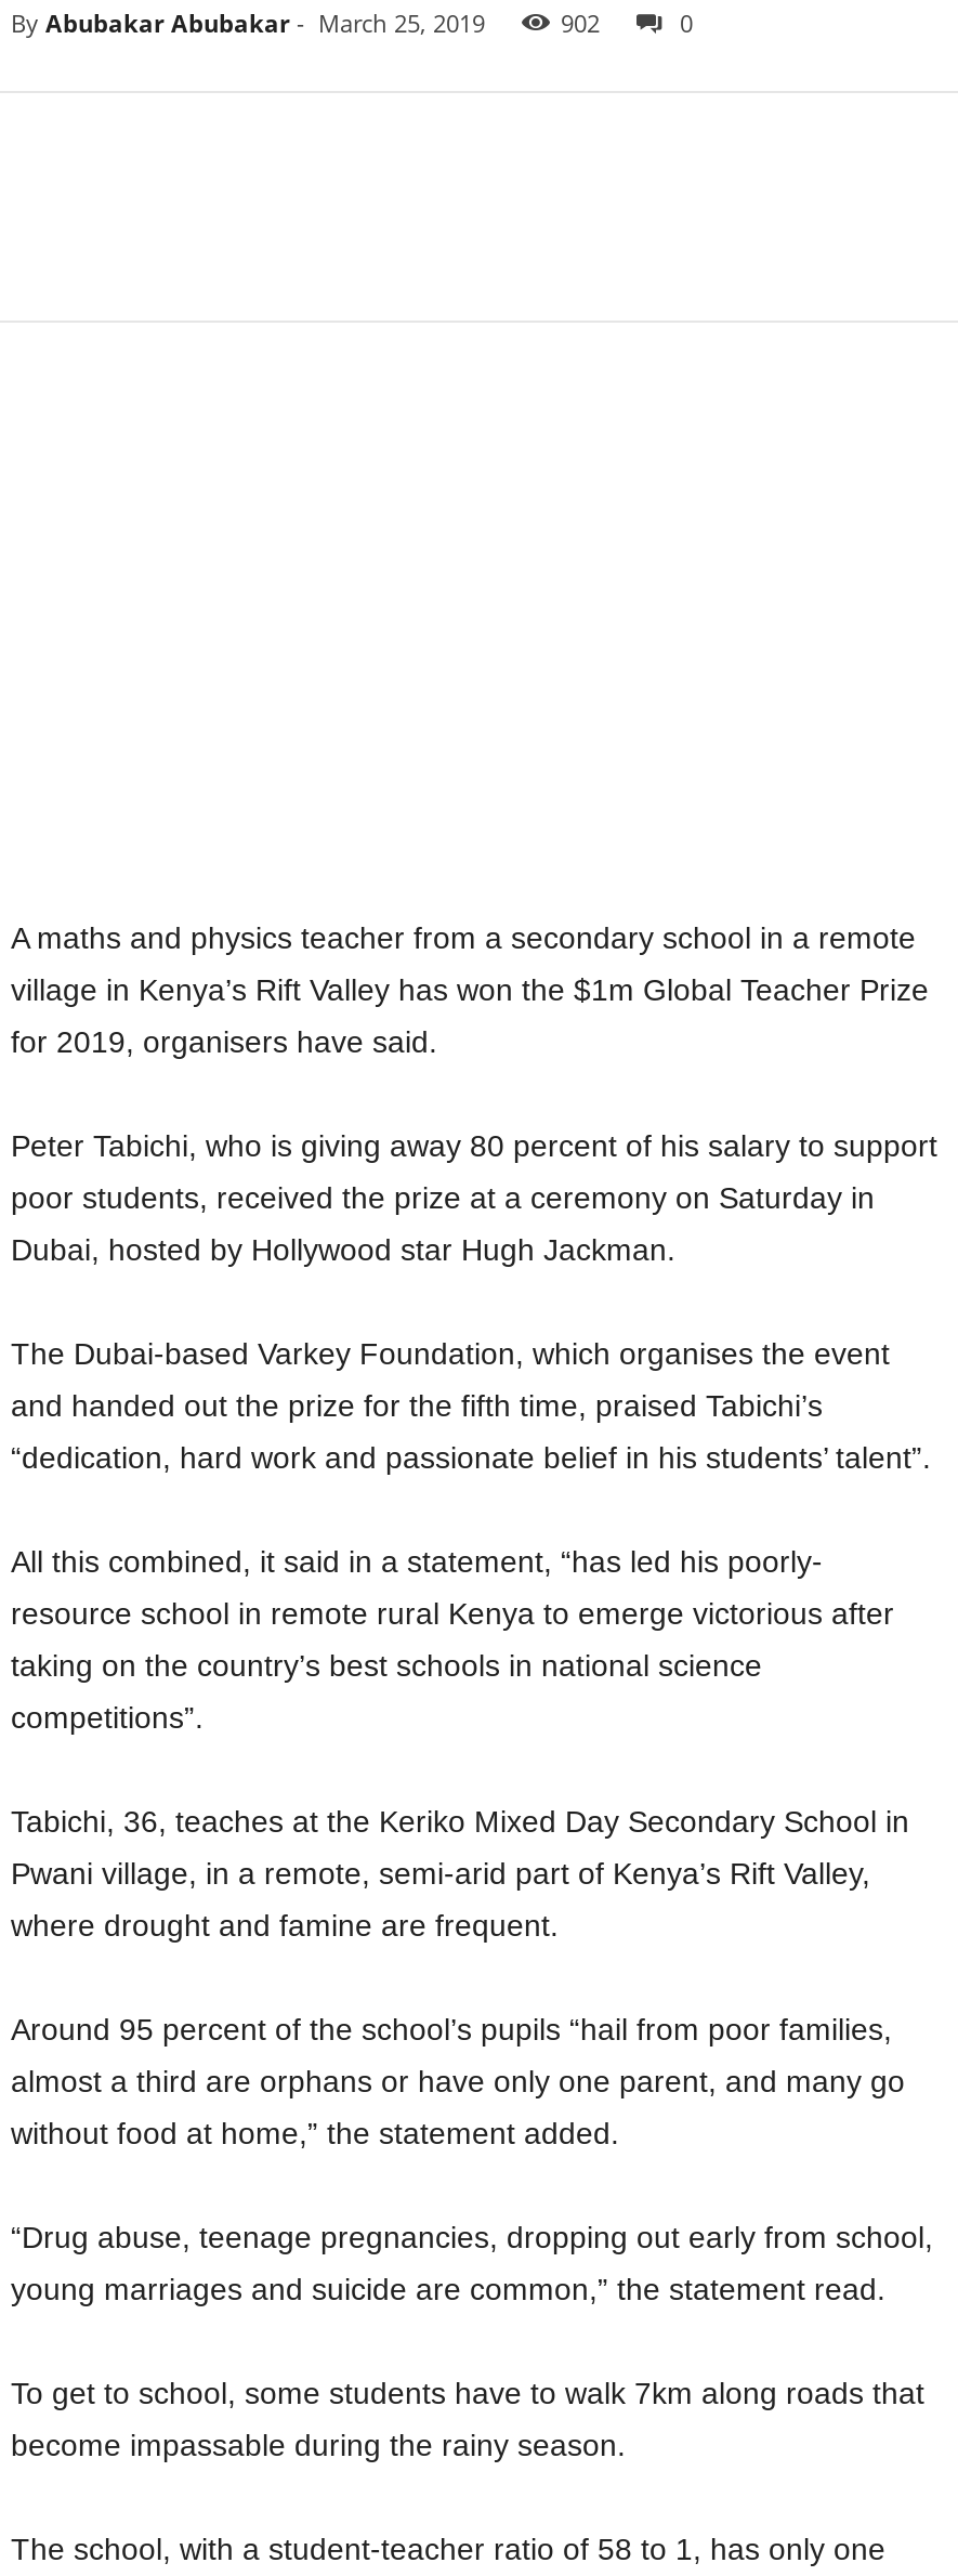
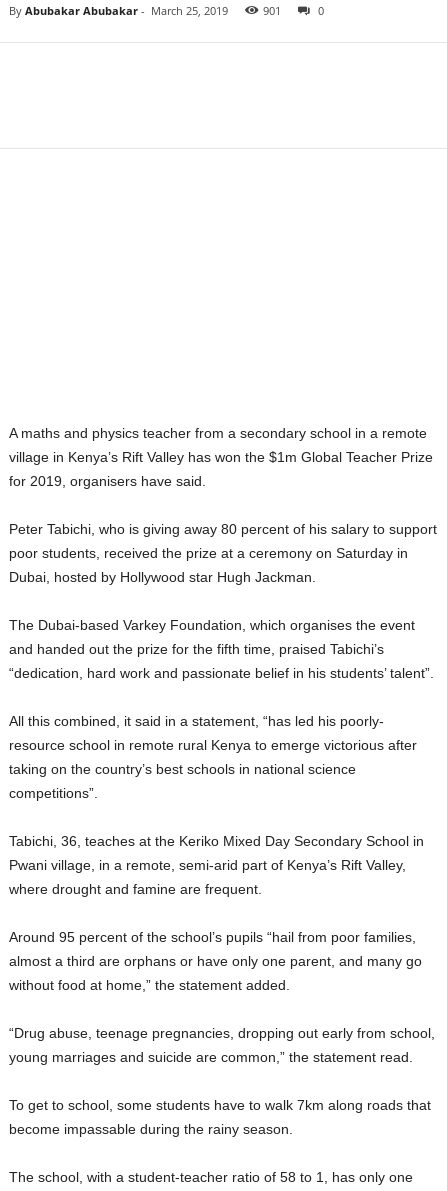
[561,6,600,39] 902 -> [263,3,281,18] 901

